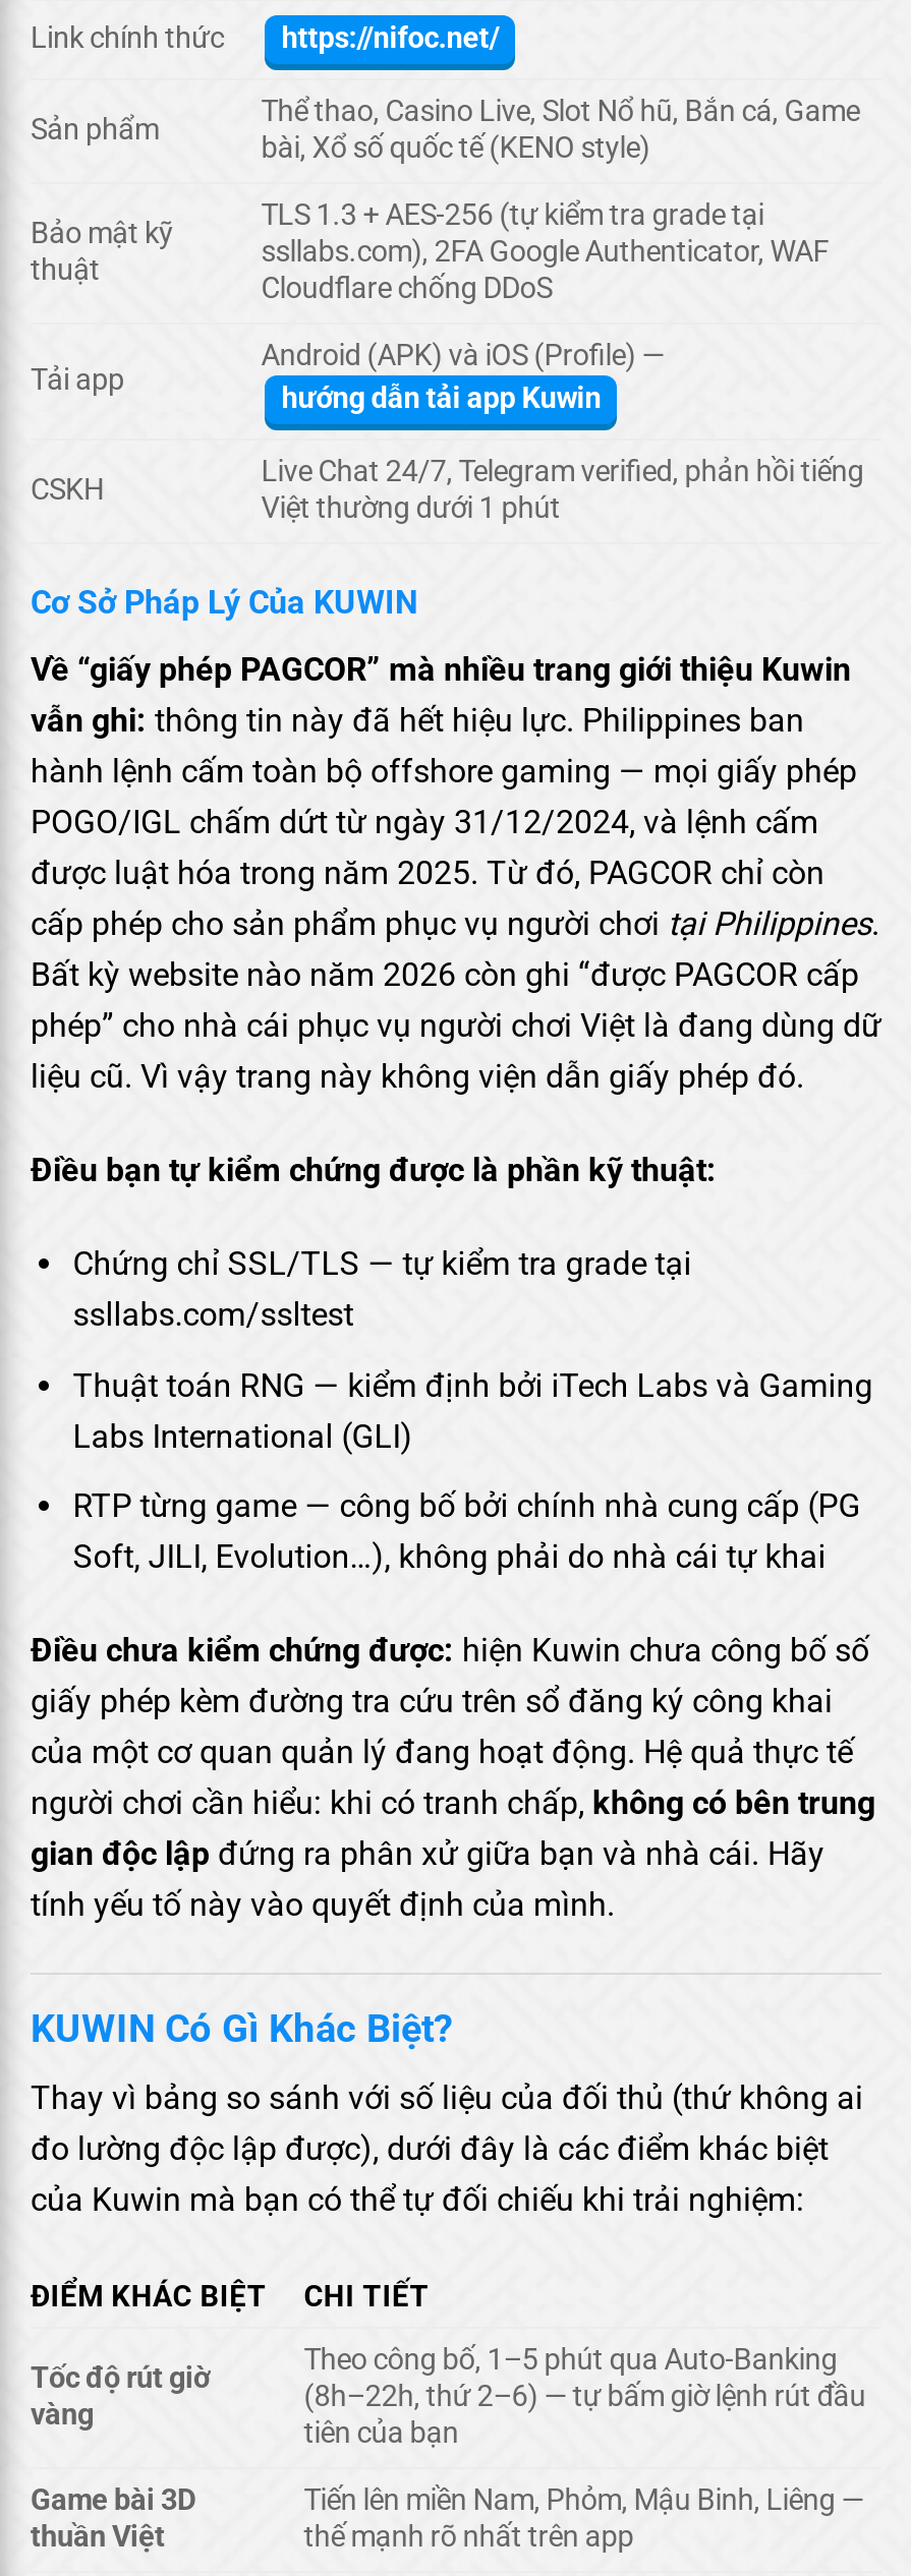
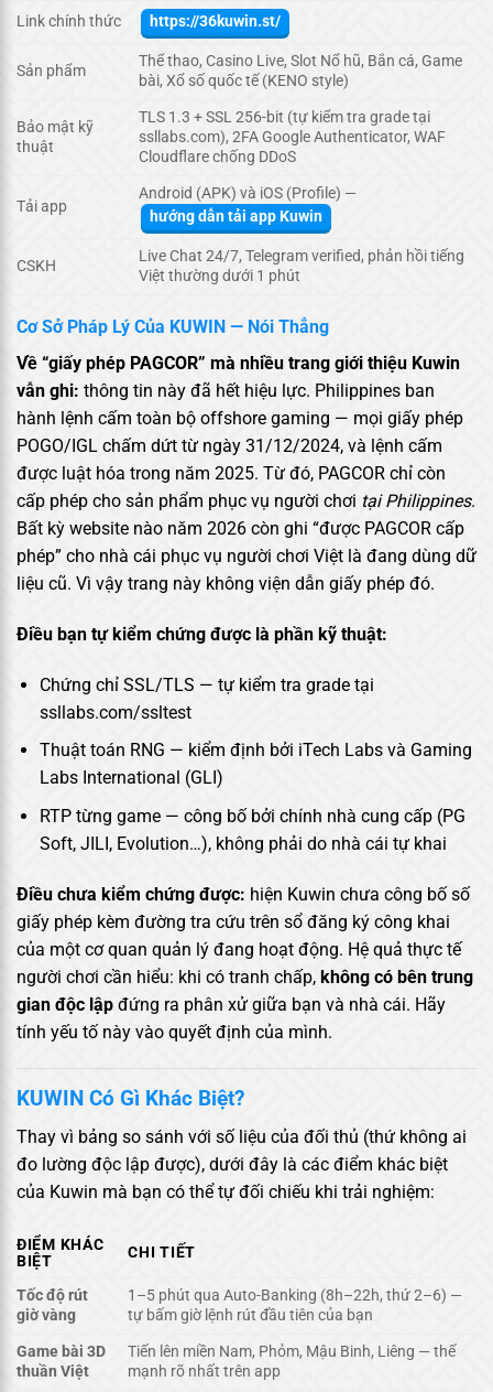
[281,22,499,57] https://nifoc.net/ -> [150,12,281,31] https://36kuwin.st/
[261,199,764,234] TLS 1.3 + AES-256 (tự kiểm tra grade tại -> [139,108,430,127] TLS 1.3 + SSL 256-bit (tự kiểm tra grade tại
[31,584,417,623] Cơ Sở Pháp Lý Của KUWIN -> [17,316,329,337] Cơ Sở Pháp Lý Của KUWIN — Nói Thẳng
[304,2343,866,2451] Theo công bố, 1–5 phút qua Auto-Banking | (8h–22h, thứ 2–6) — tự bấm giờ lệnh rút đầu | tiên của bạn -> [128,1286,462,1324] 1–5 phút qua Auto-Banking (8h–22h, thứ 2–6) — | tự bấm giờ lệnh rút đầu tiên của bạn

